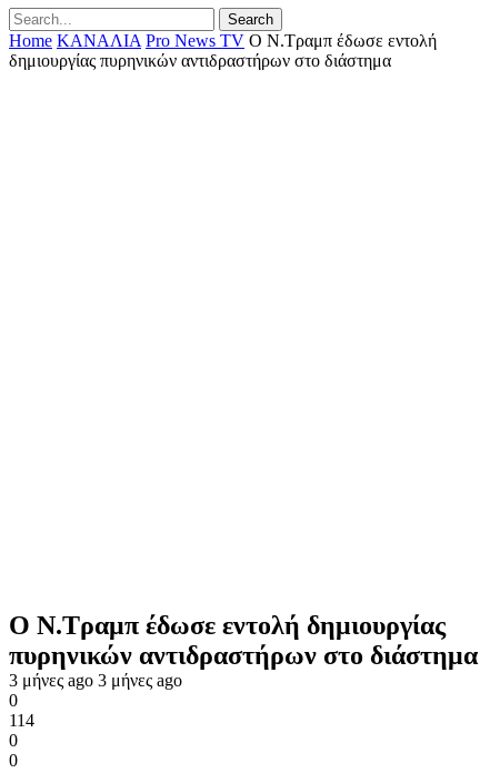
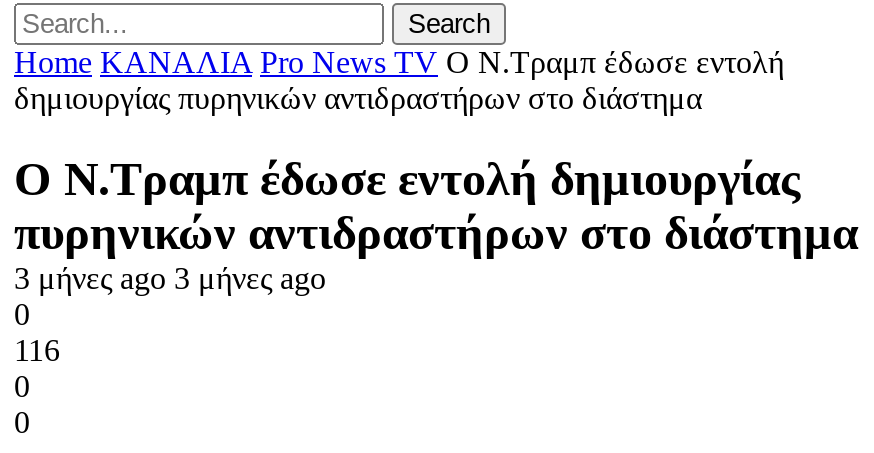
[9,711,34,730] 114 -> [14,333,60,367] 116

